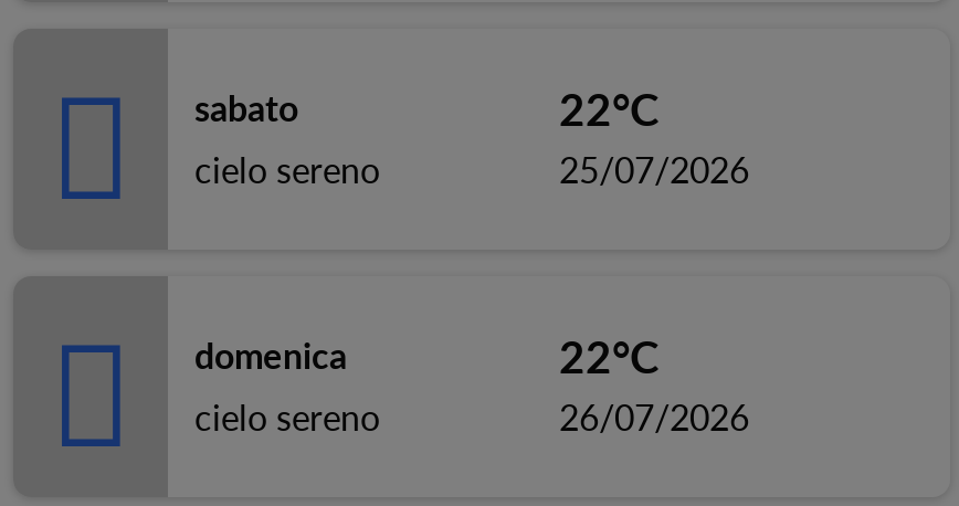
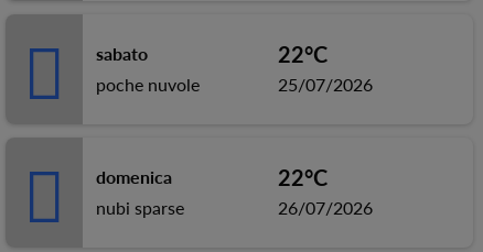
[194,148,380,190] cielo sereno -> [96,74,200,95] poche nuvole
[194,396,380,438] cielo sereno -> [96,197,184,218] nubi sparse

